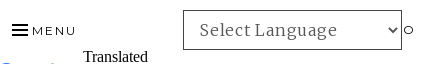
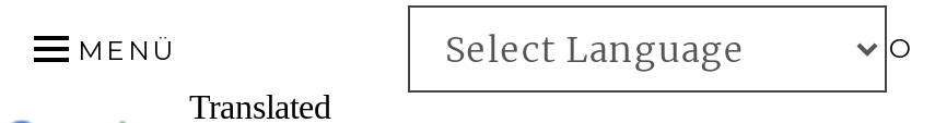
[32,23,77,38] MENU -> [78,34,176,66] MENÜ

